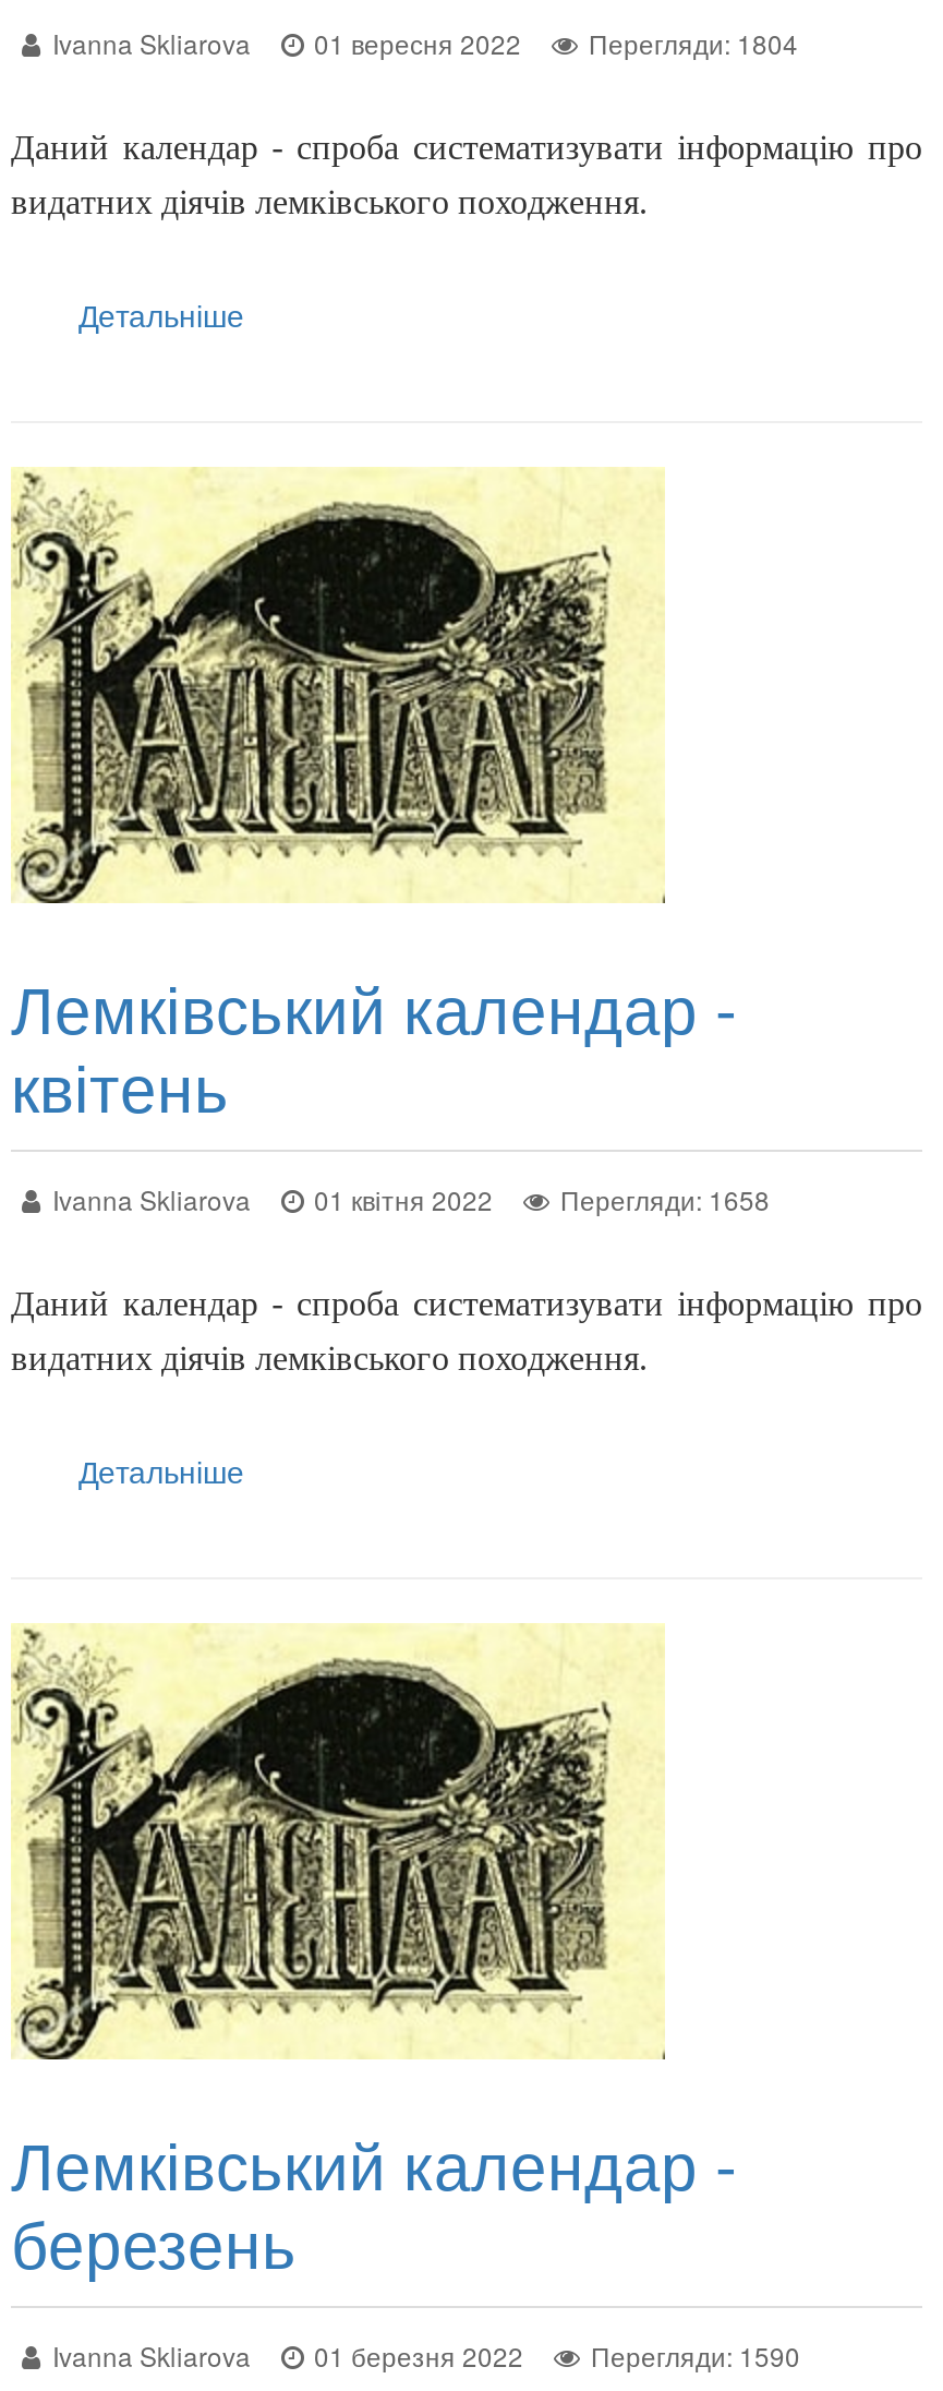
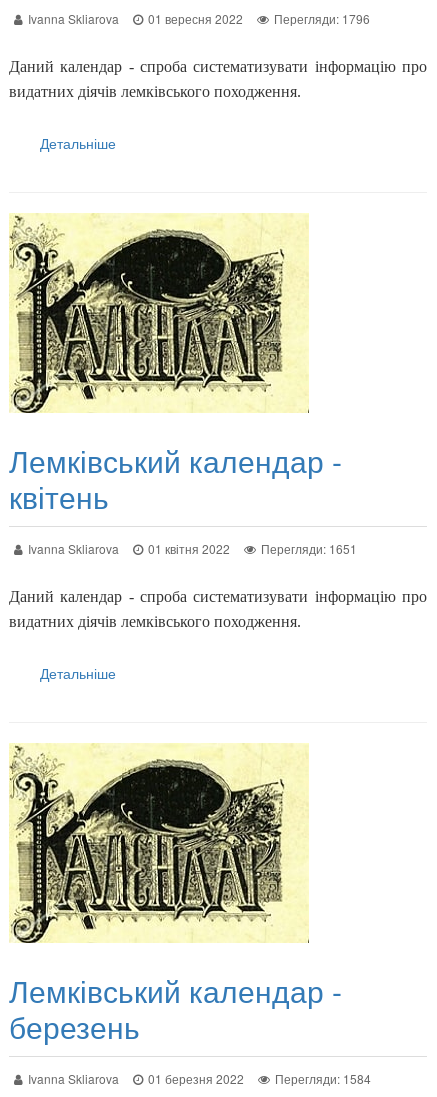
[52,24,798,61] Ivanna Skliarova 01 вересня 2022 Перегляди: 1804 -> [28,10,370,27] Ivanna Skliarova 01 вересня 2022 Перегляди: 1796
[52,1180,770,1217] Ivanna Skliarova 01 квітня 2022 Перегляди: 1658 -> [28,540,357,557] Ivanna Skliarova 01 квітня 2022 Перегляди: 1651
[52,2336,800,2374] Ivanna Skliarova 01 березня 2022 Перегляди: 1590 -> [28,1070,371,1087] Ivanna Skliarova 01 березня 2022 Перегляди: 1584

